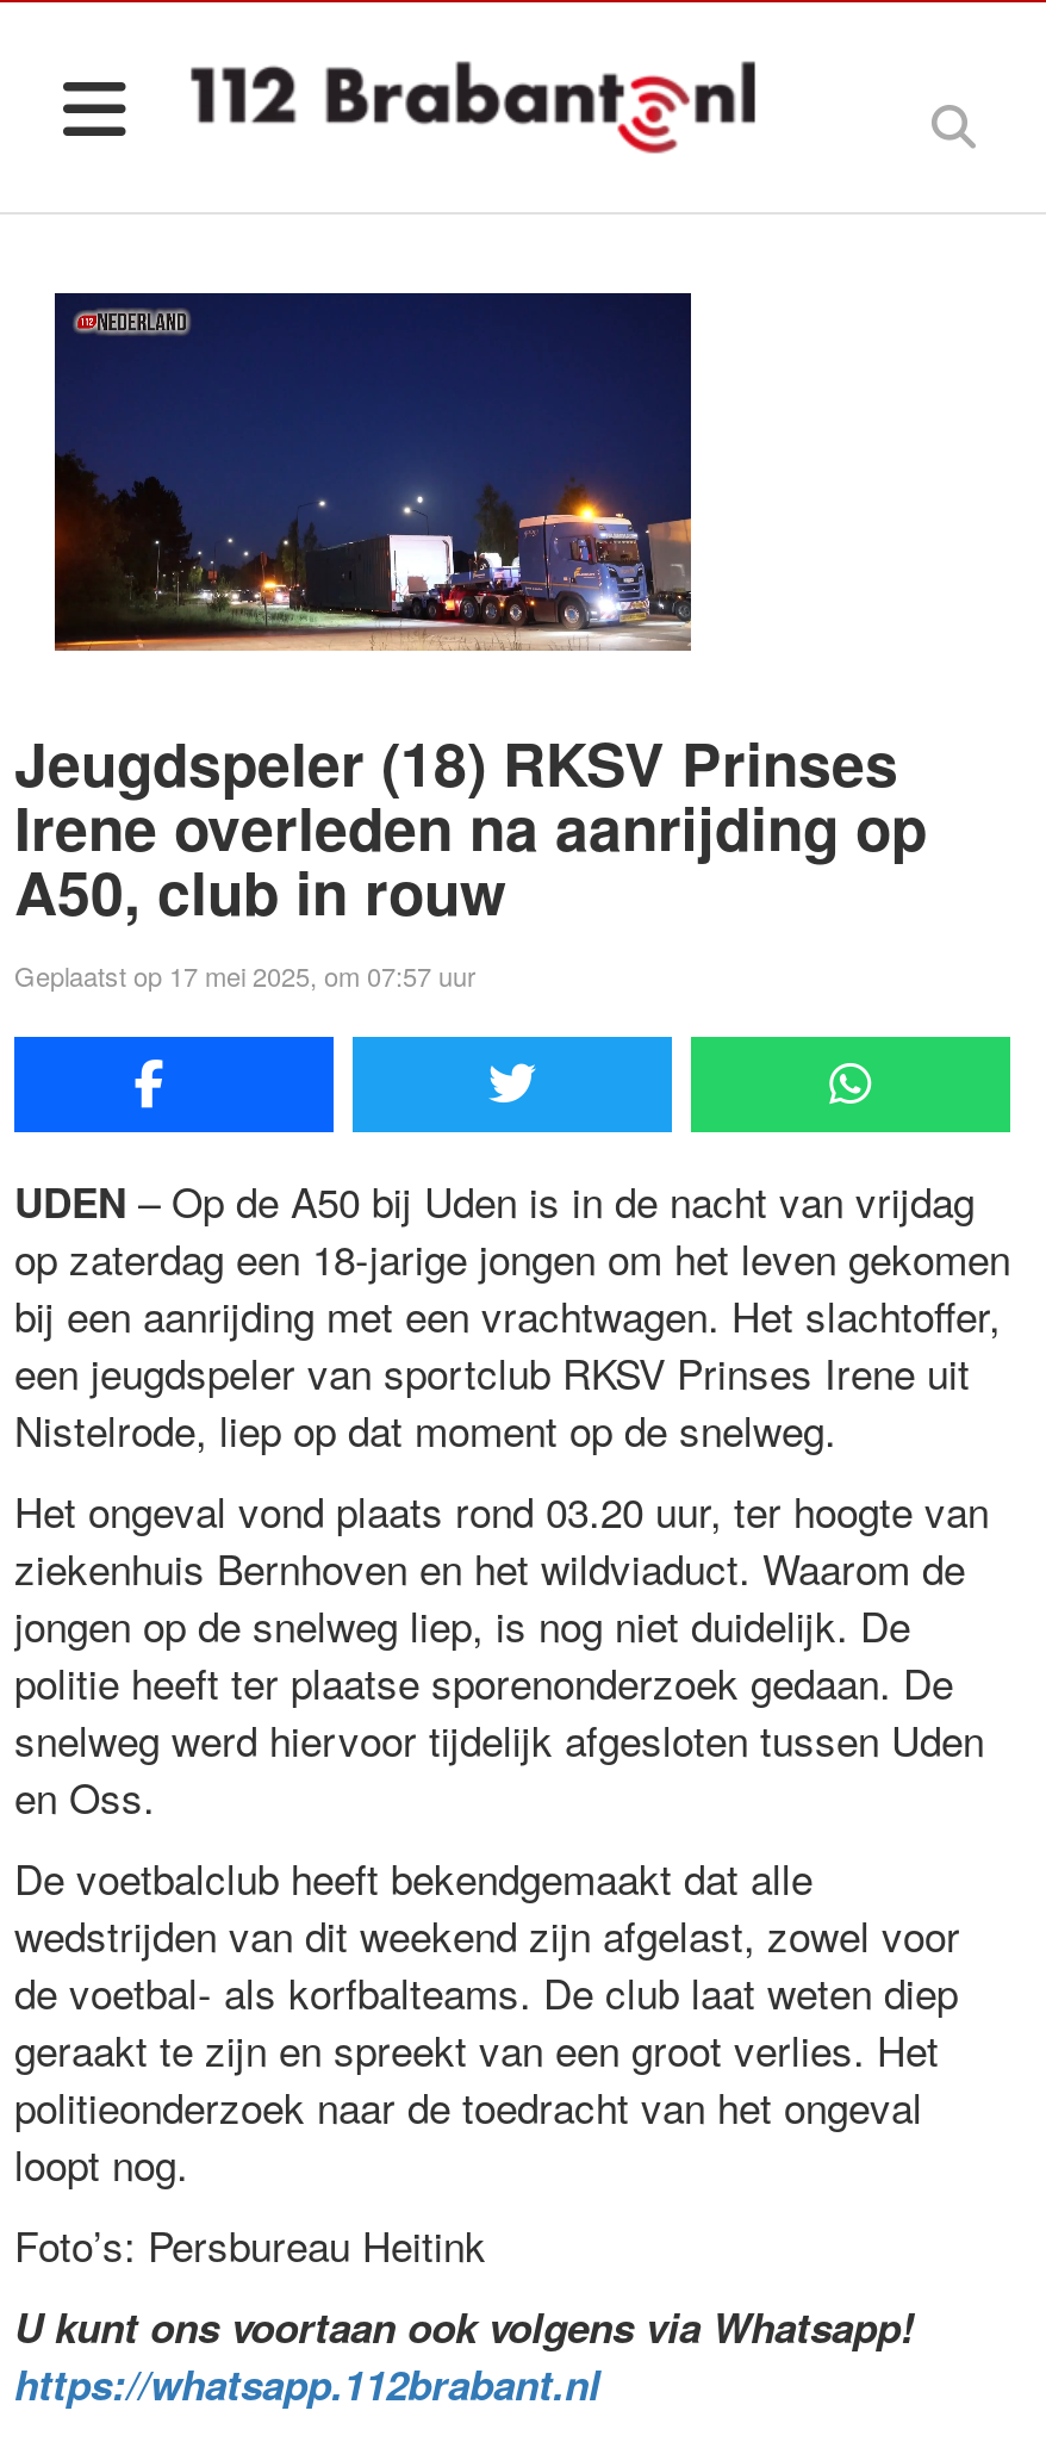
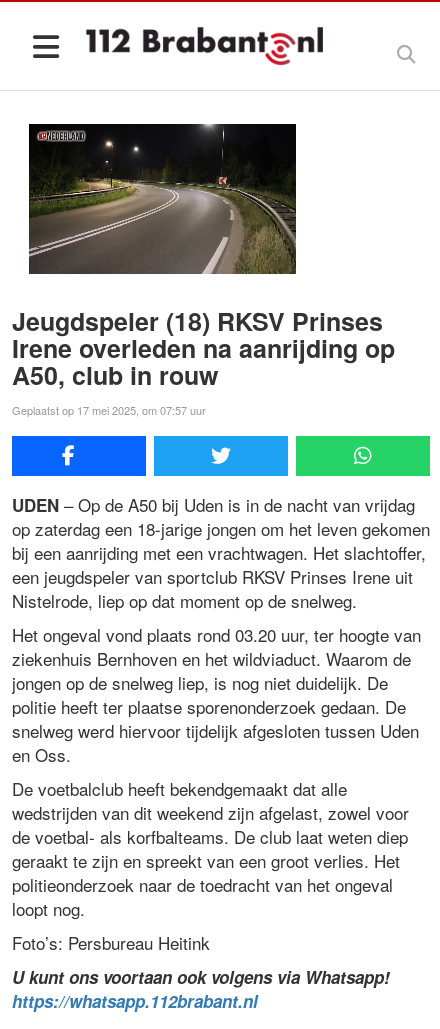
[55,291,693,653] [image] -> [29,123,297,275] [image]

